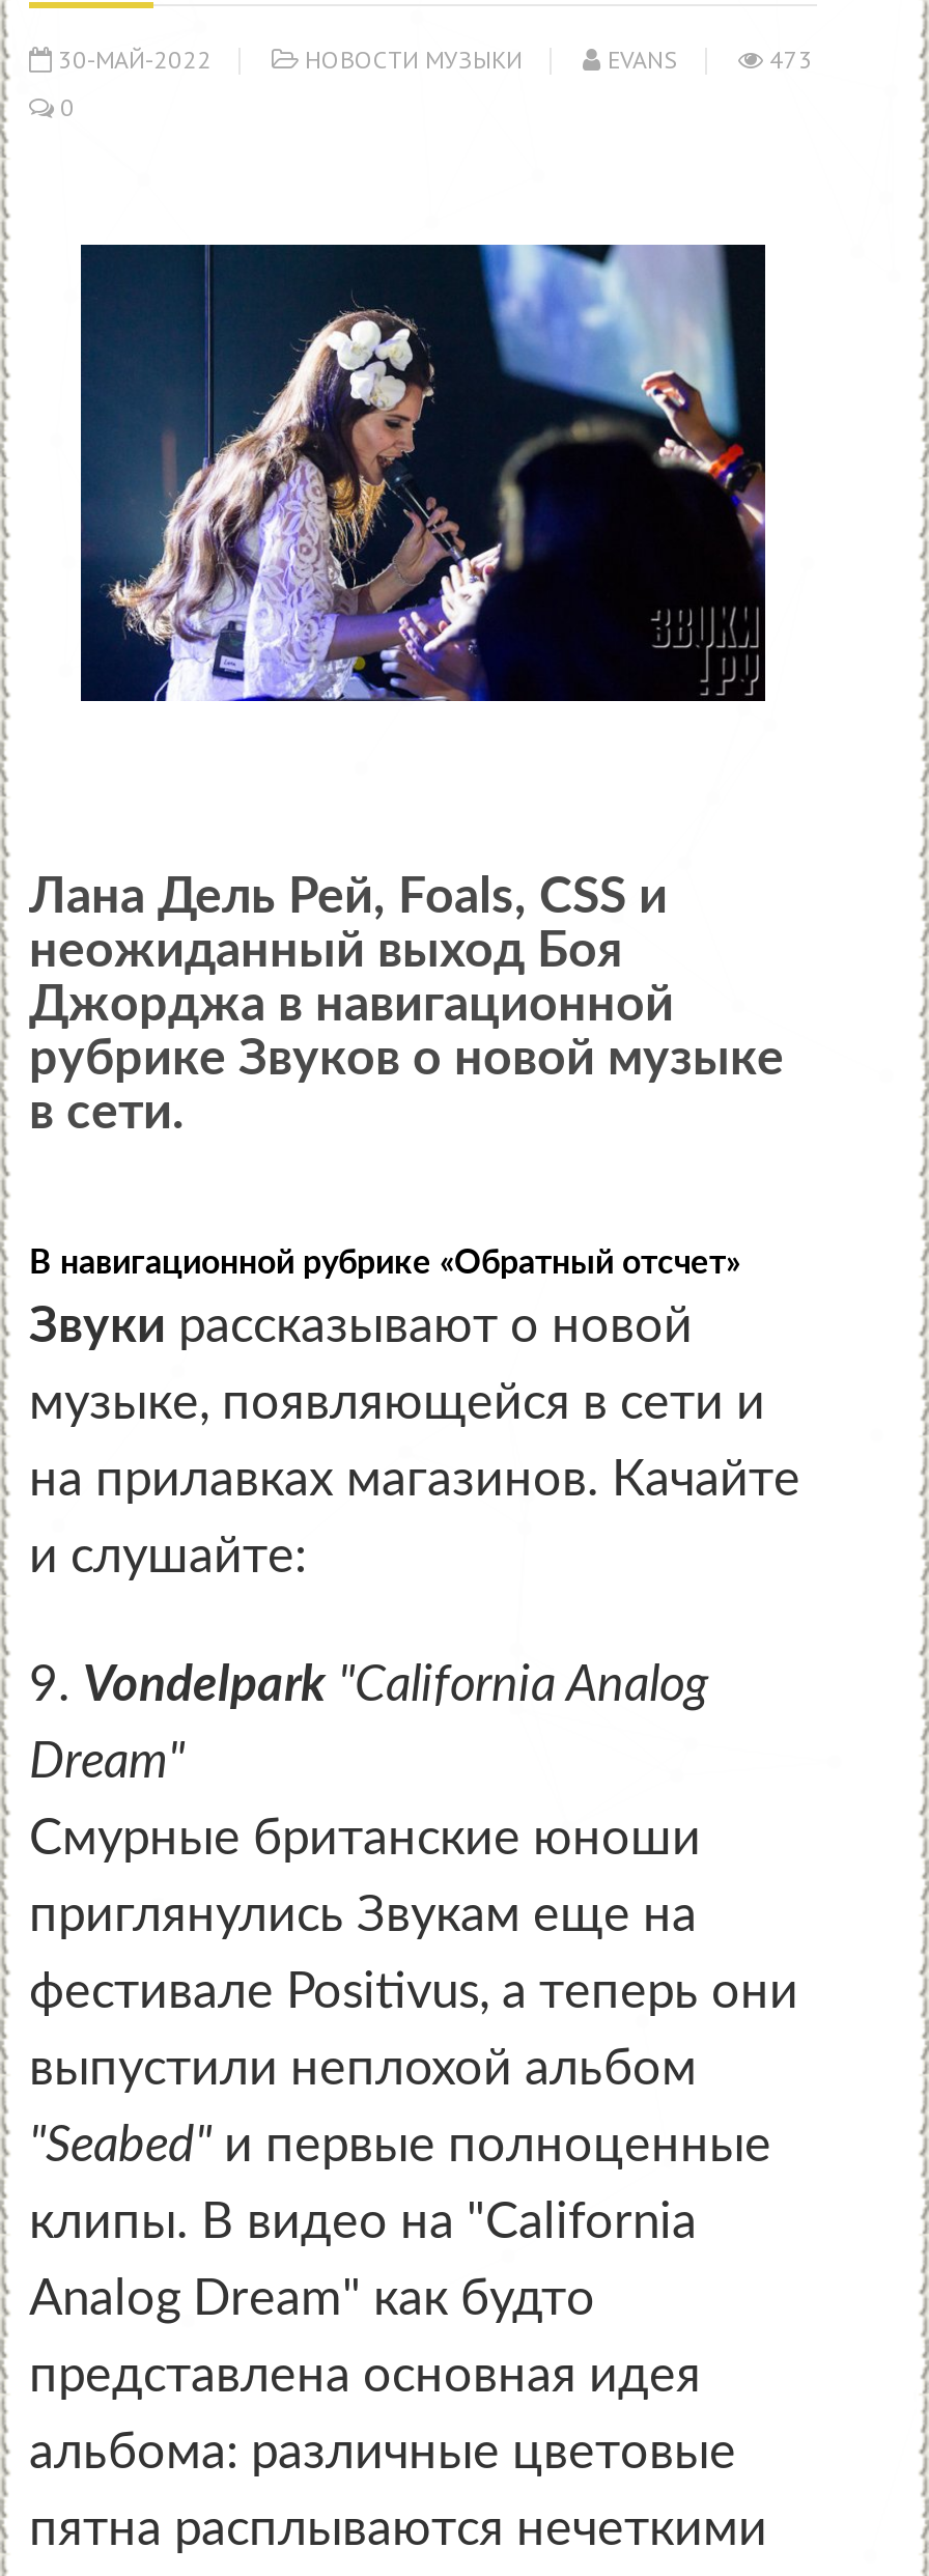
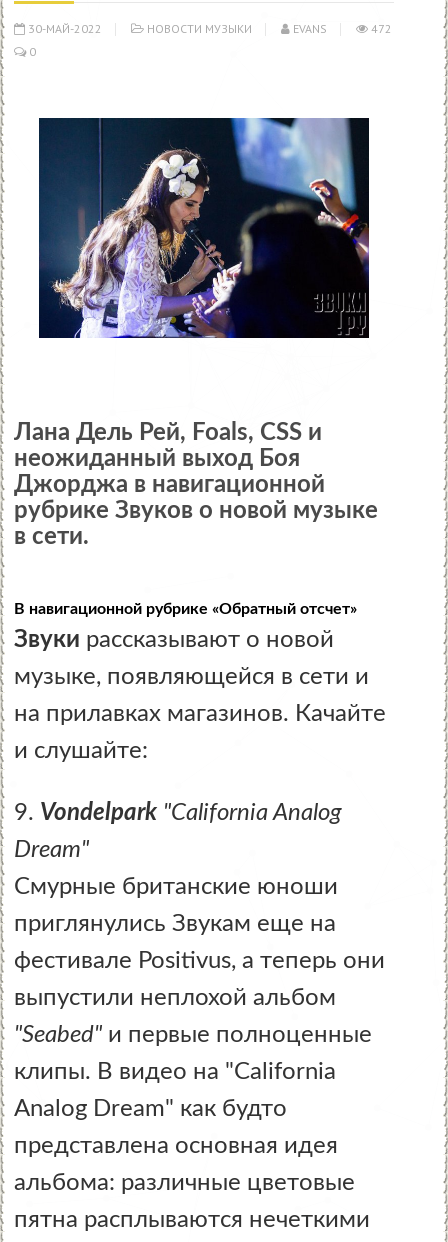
[763,43,813,74] 473 -> [368,21,392,36] 472

